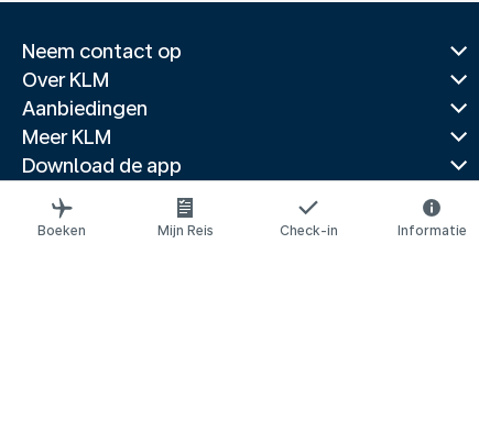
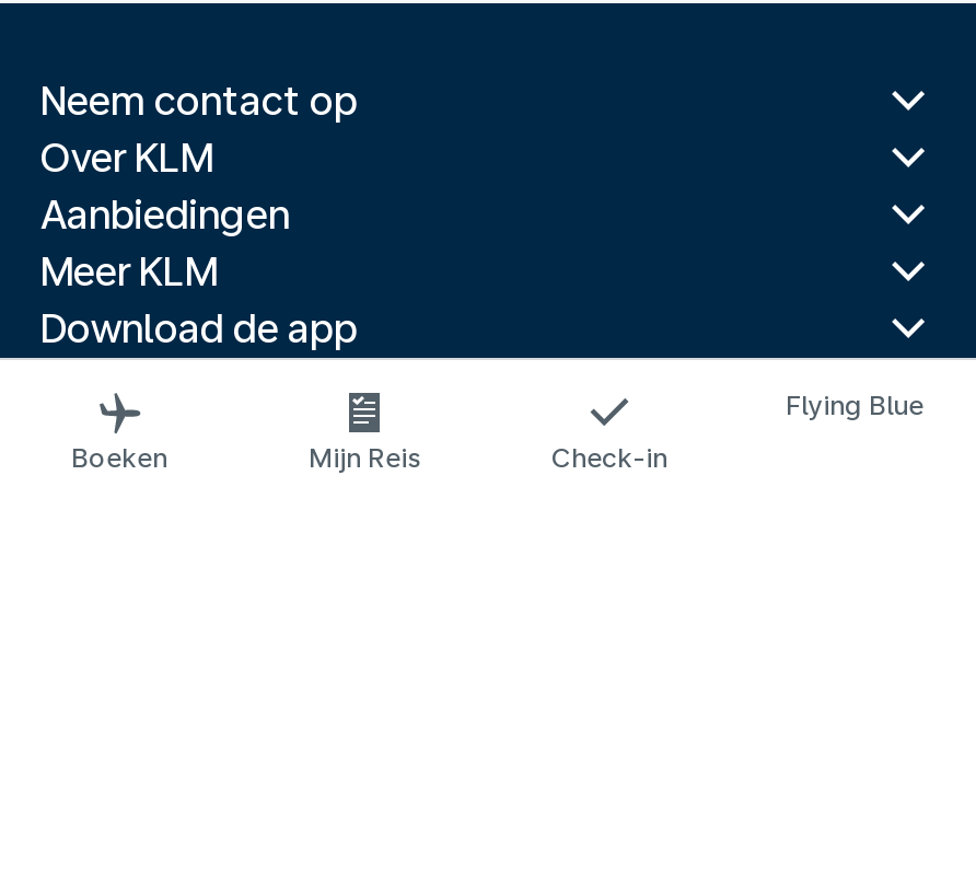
[397,223,466,239] Informatie -> [786,391,923,421] Flying Blue

